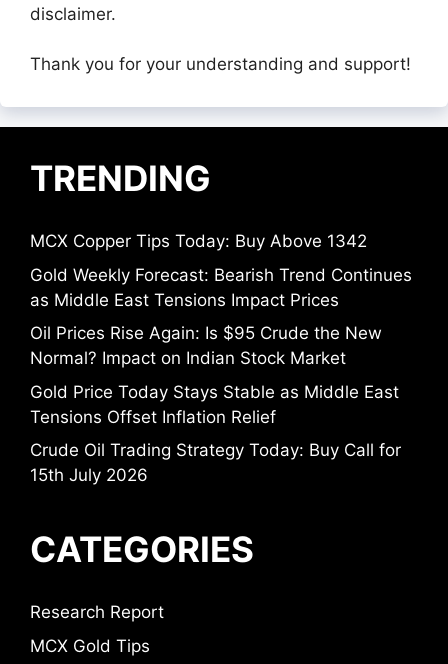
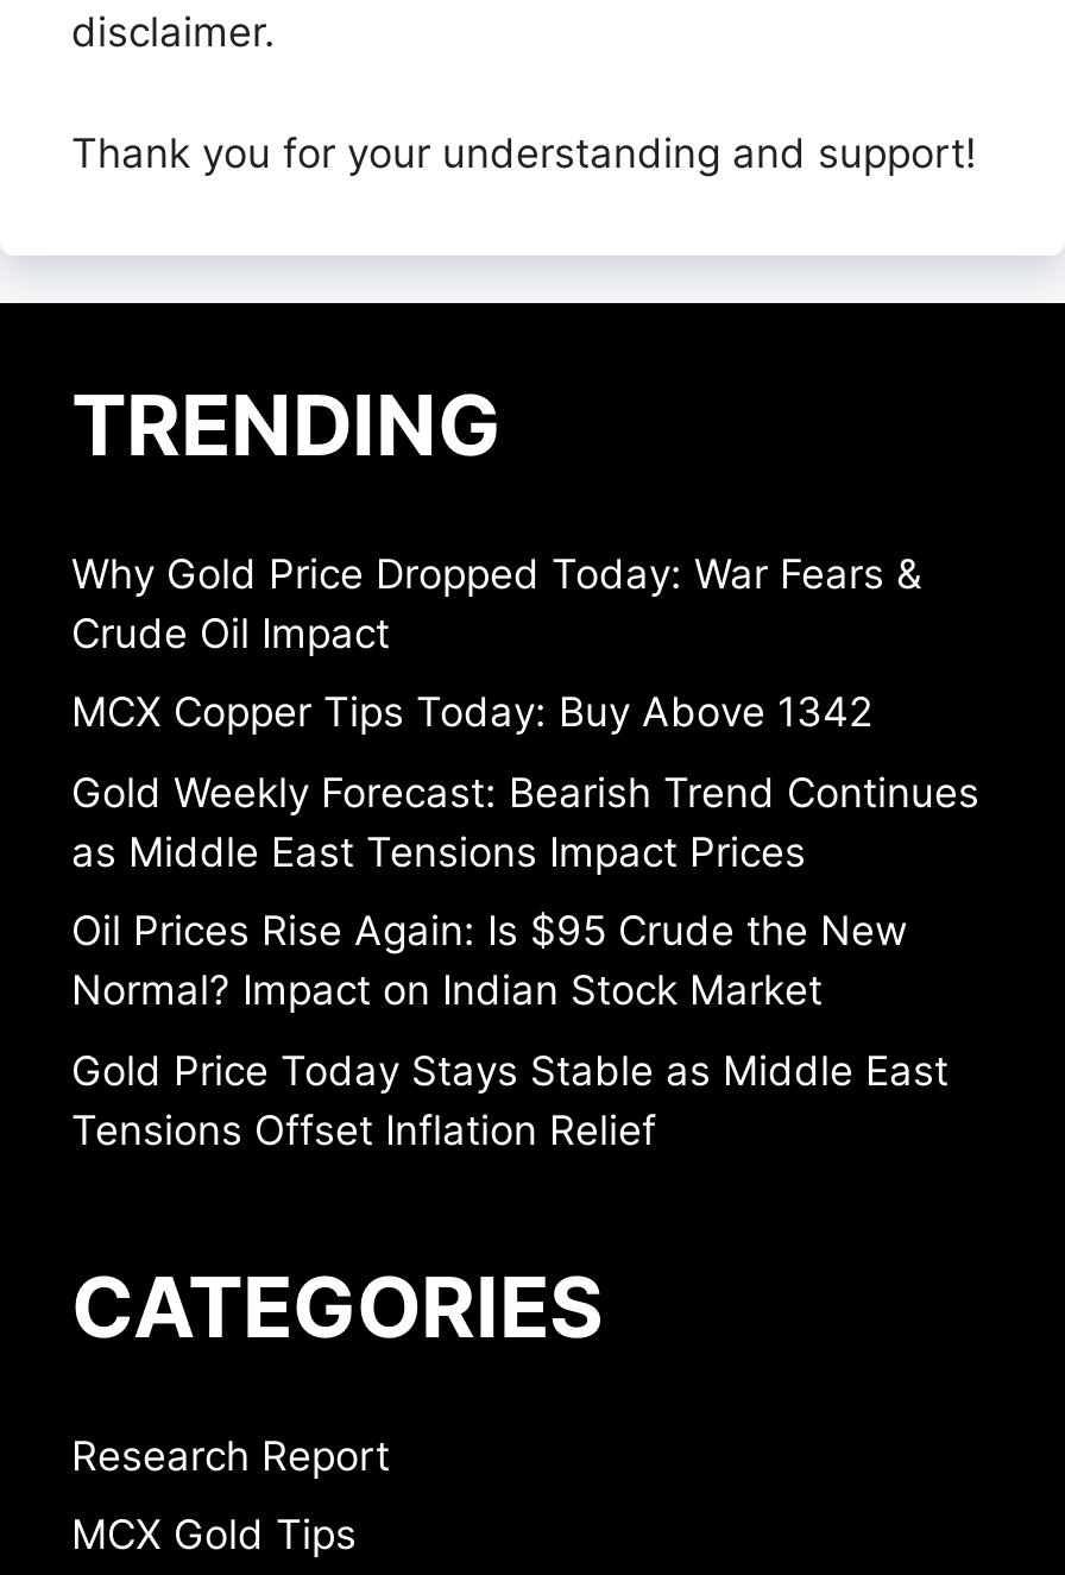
none -> [71,550,922,657] Why Gold Price Dropped Today: War Fears & | Crude Oil Impact
moved [30,231,412,427] -> [71,689,979,1153]: MCX Copper Tips Today: Buy Above 1342 | Gold Weekly Forecast: Bearish Trend Continues | as Middle East Tensions Impact Prices | Oil Prices Rise Again: Is $95 Crude the New | Normal? Impact on Indian Stock Market | Gold Price Today Stays Stable as Middle East | Tensions Offset Inflation Relief
[30,440,401,485] Crude Oil Trading Strategy Today: Buy Call for | 15th July 2026 -> none

